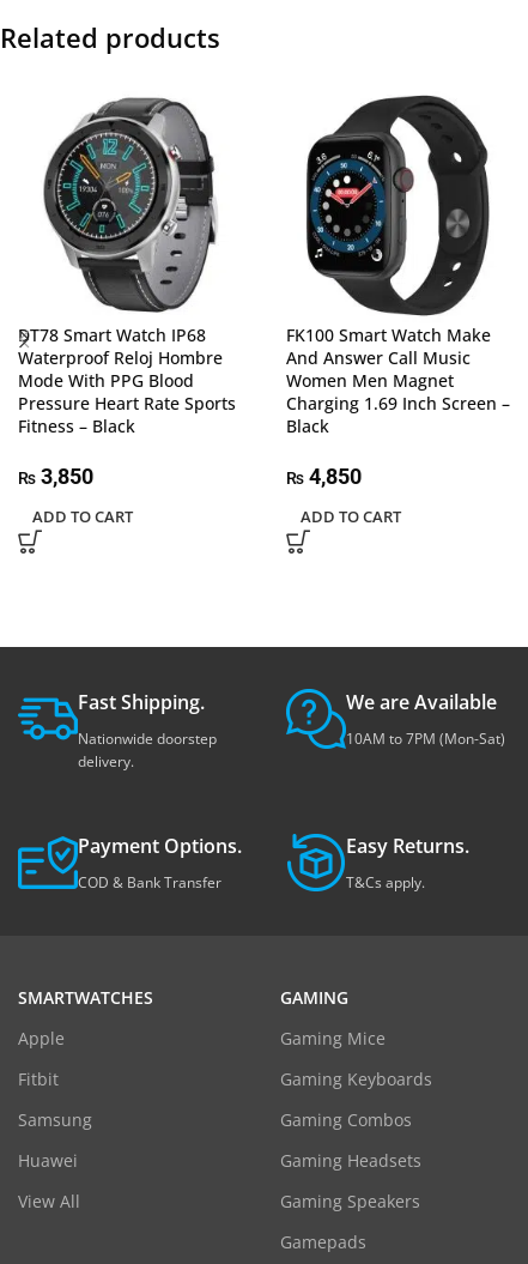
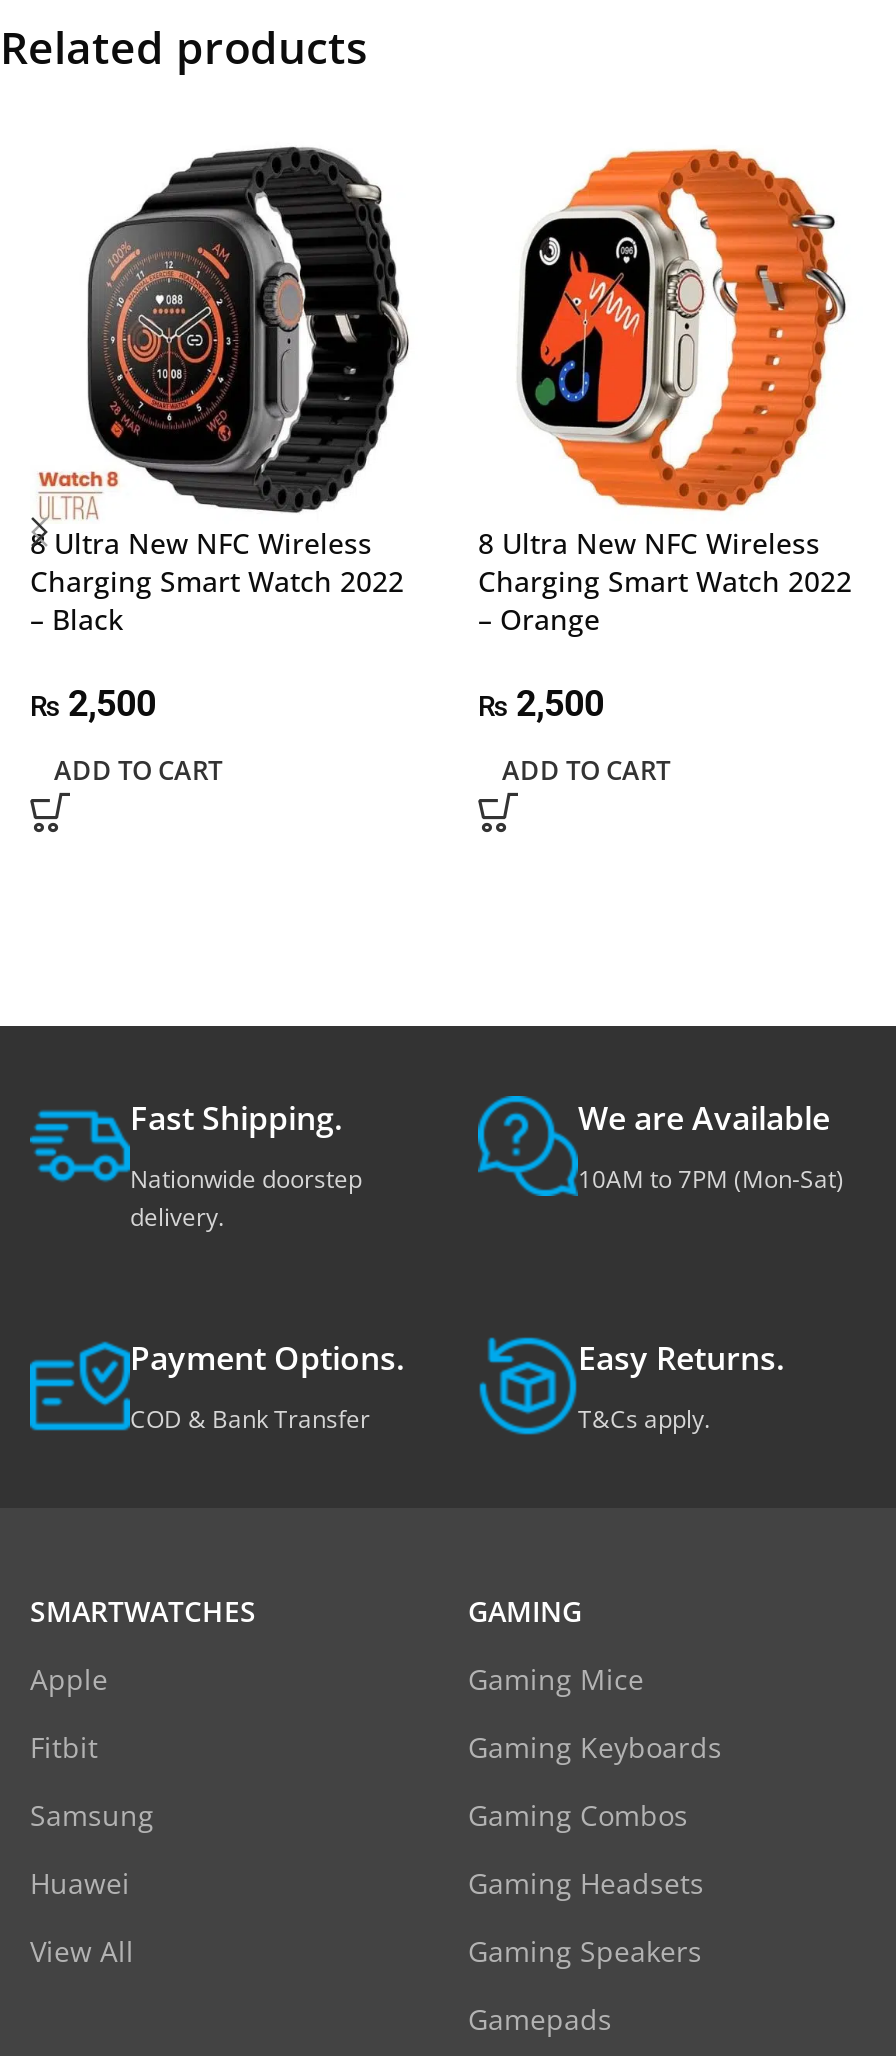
[18,97,237,437] [image] | DT78 Smart Watch IP68 | Waterproof Reloj Hombre | Mode With PPG Blood | Pressure Heart Rate Sports | Fitness – Black -> [30,144,410,638] [image] | 8 Ultra New NFC Wireless | Charging Smart Watch 2022 | – Black
[305,95,499,315] [image] -> [512,144,848,434] [image]
[286,323,510,437] FK100 Smart Watch Make | And Answer Call Music | Women Men Magnet | Charging 1.69 Inch Screen – | Black -> [478,524,852,638] 8 Ultra New NFC Wireless | Charging Smart Watch 2022 | – Orange
[18,464,93,489] ₨ 3,850 -> [30,682,156,724] ₨ 2,500
[286,464,362,489] ₨ 4,850 -> [478,682,604,724] ₨ 2,500
moved [32,506,401,527] -> [54,752,670,788]: ADD TO CART | ADD TO CART

